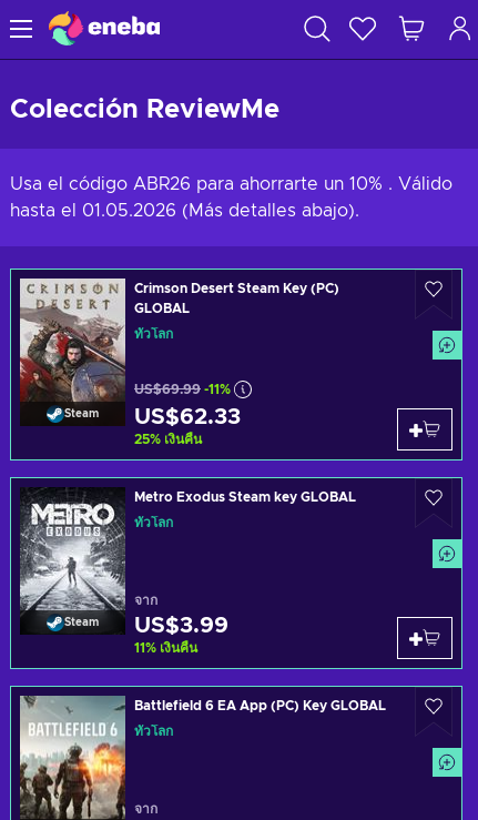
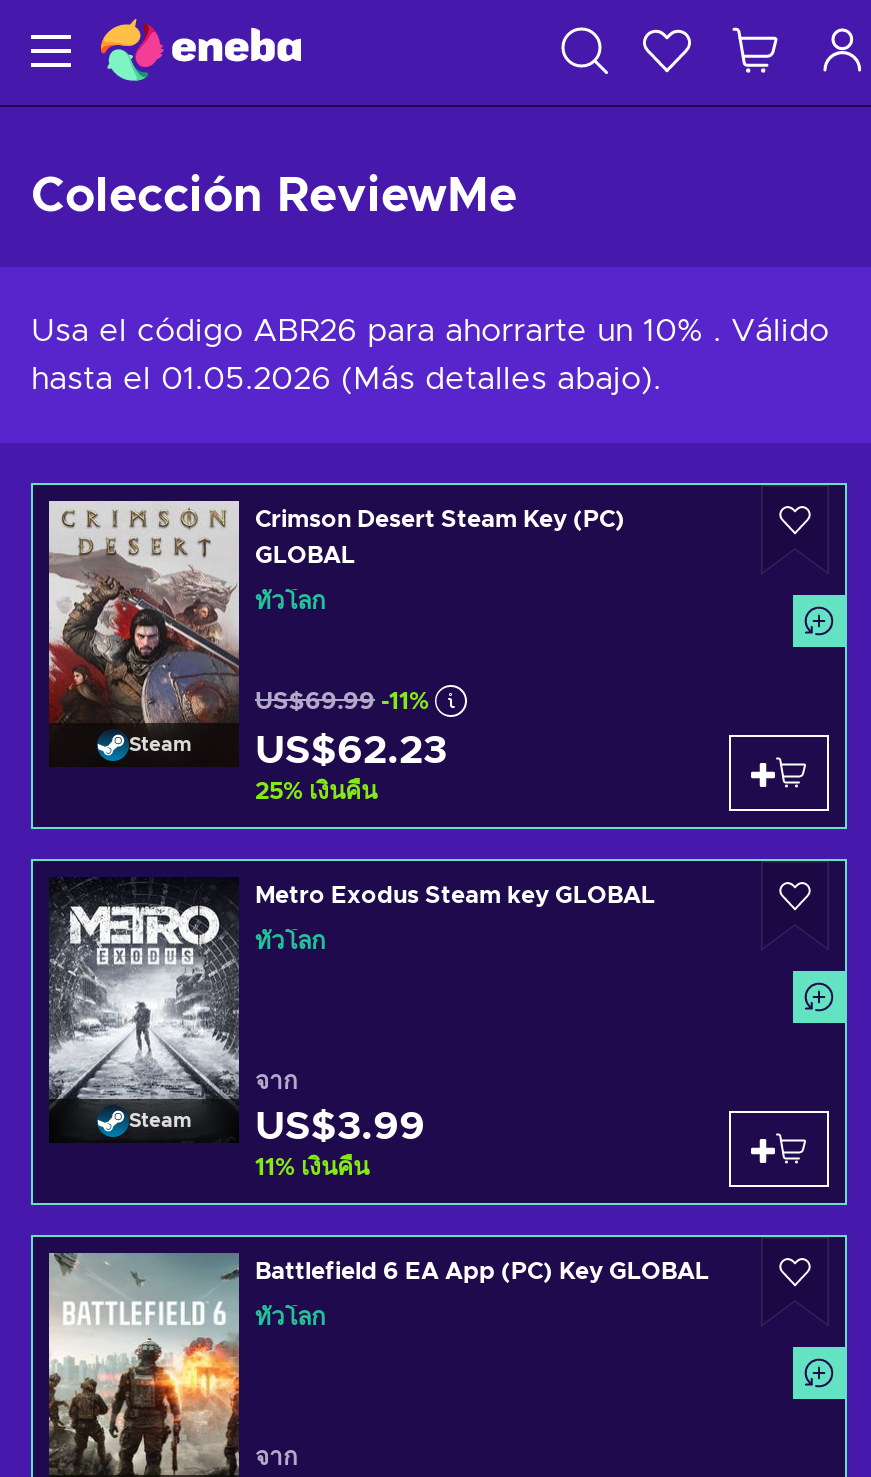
[134,406,241,428] US$62.33 -> [255,731,447,771] US$62.23

